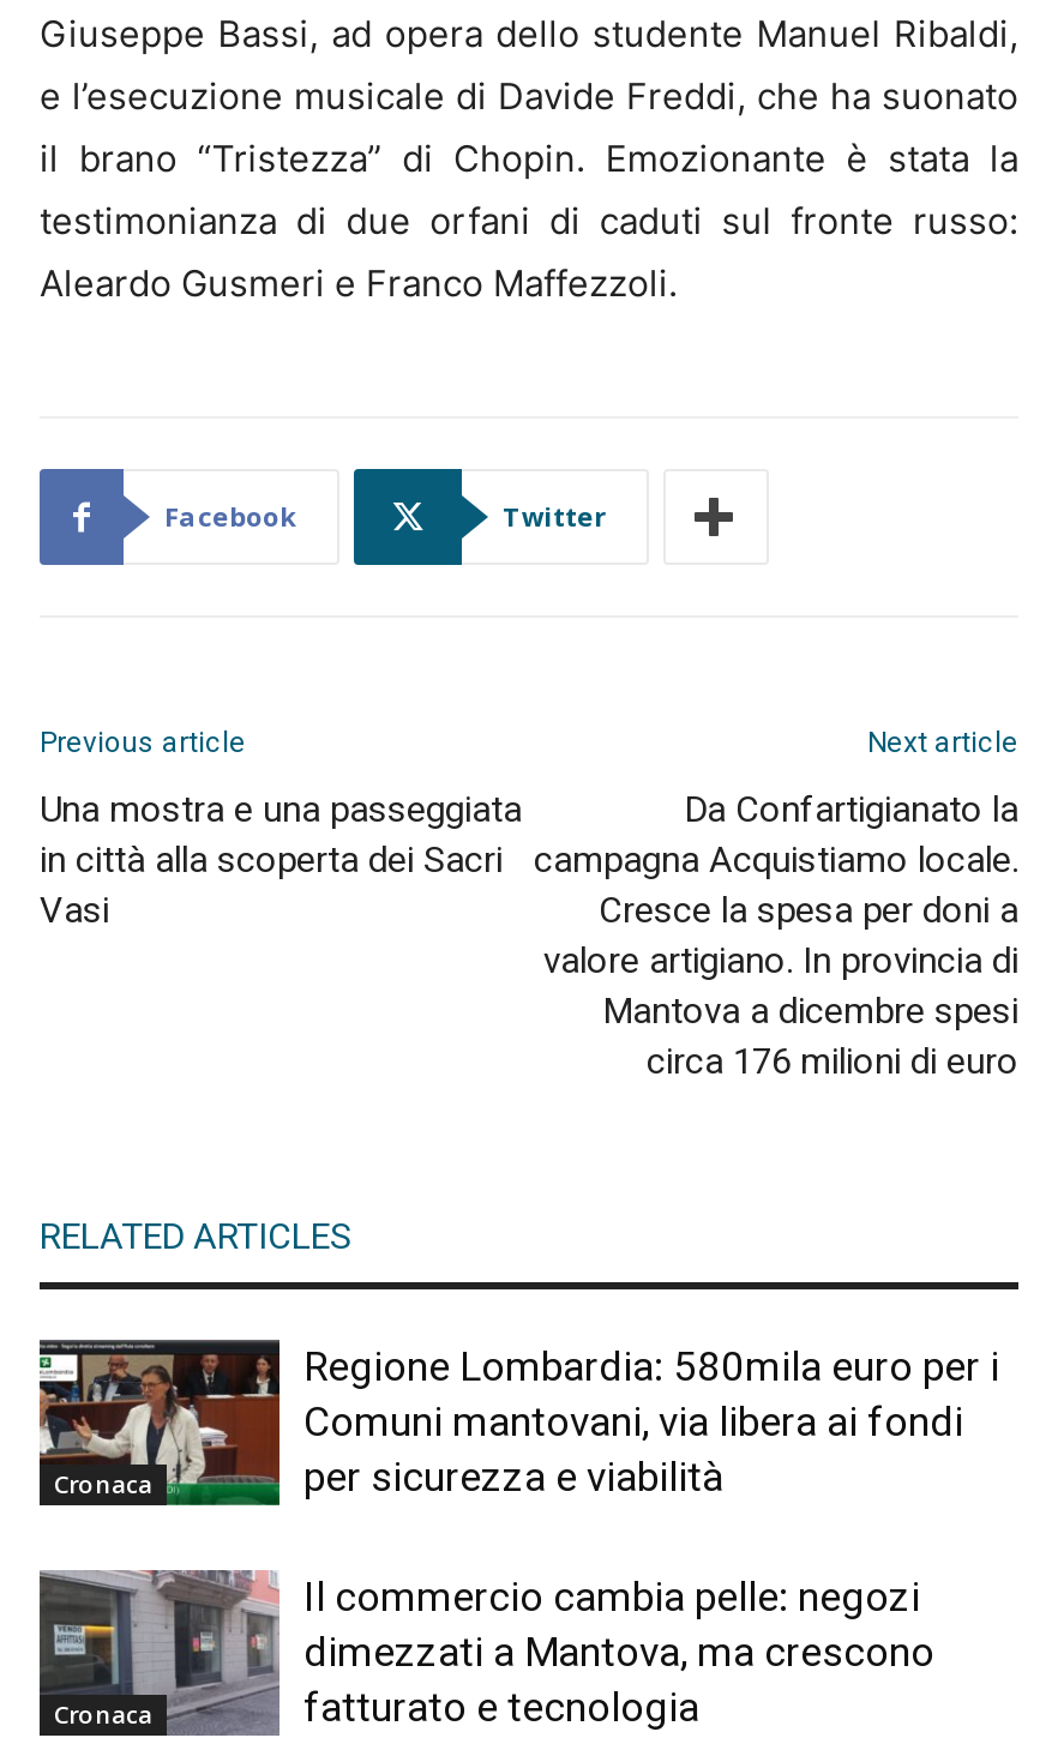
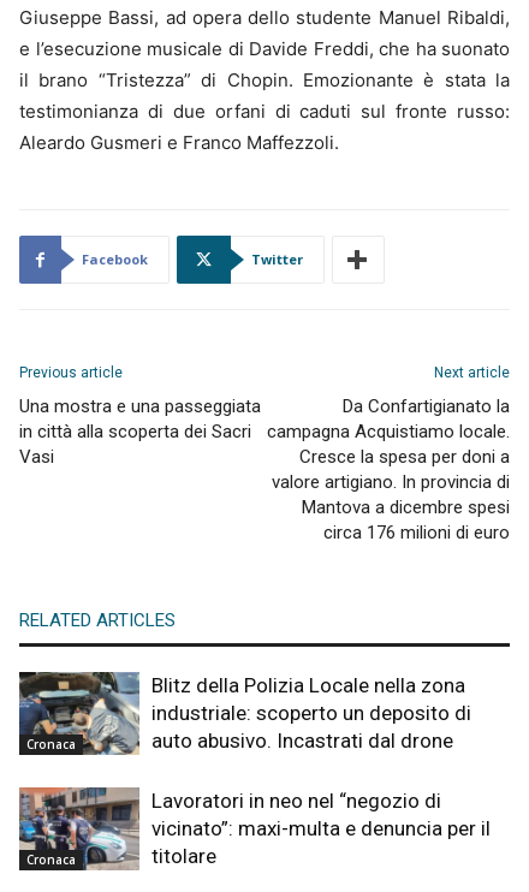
[37,1337,999,1508] [image] | Regione Lombardia: 580mila euro per i | Comuni mantovani, via libera ai fondi | per sicurezza e viabilità -> [18,671,471,756] [image] | Blitz della Polizia Locale nella zona | industriale: scoperto un deposito di | auto abusivo. Incastrati dal drone
[40,1570,934,1736] [image] | Il commercio cambia pelle: negozi | dimezzati a Mantova, ma crescono | fatturato e tecnologia -> [18,786,491,870] [image] | Lavoratori in neo nel “negozio di | vicinato”: maxi-multa e denuncia per il | titolare

